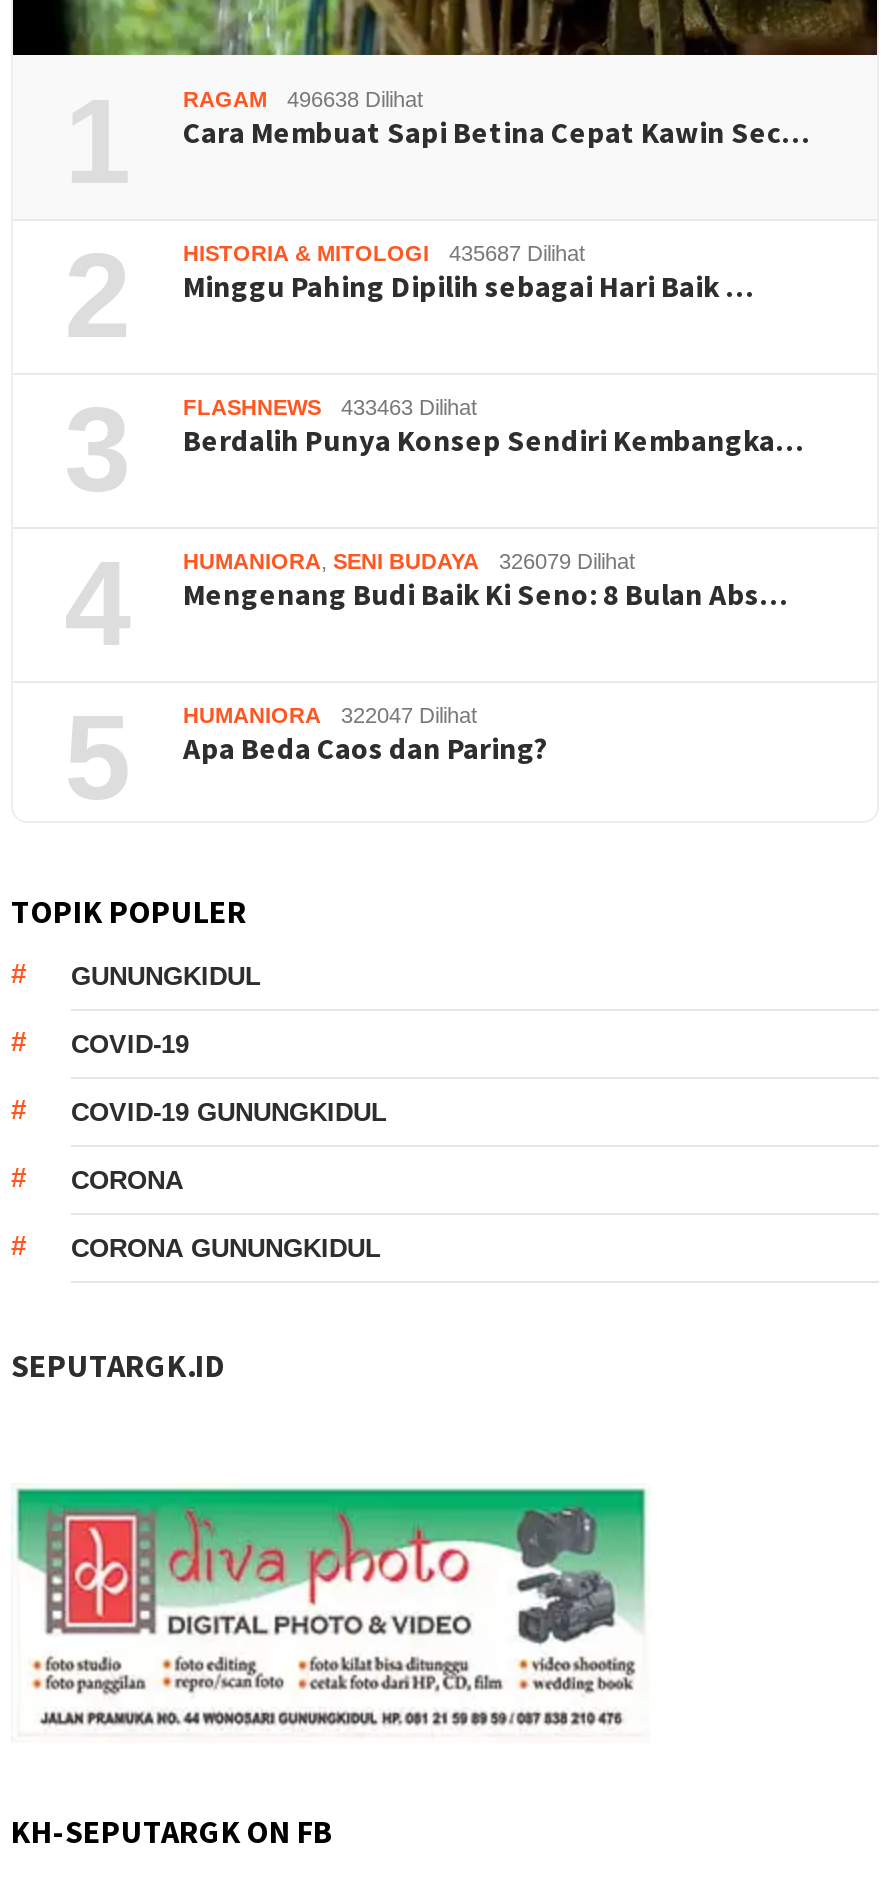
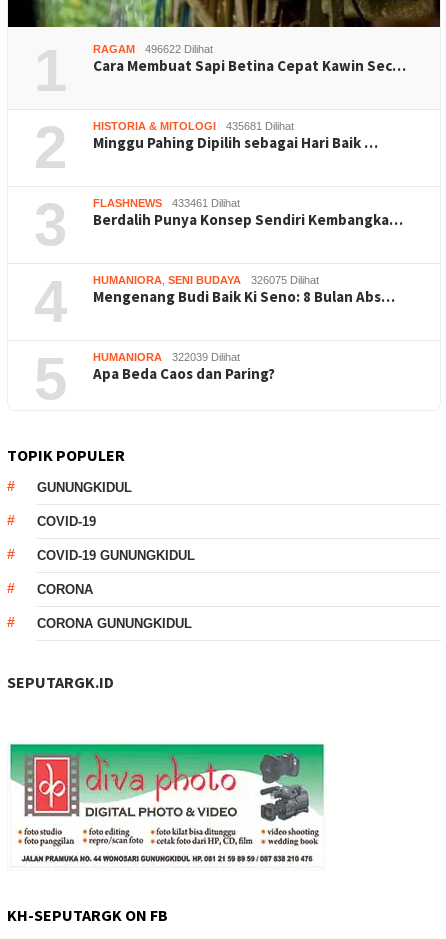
[183,87,423,111] RAGAM 496638 Dilihat -> [93,43,213,55] RAGAM 496622 Dilihat
[183,241,585,265] HISTORIA & MITOLOGI 435687 Dilihat -> [93,120,294,132] HISTORIA & MITOLOGI 435681 Dilihat
[183,395,477,419] FLASHNEWS 433463 Dilihat -> [93,197,240,209] FLASHNEWS 433461 Dilihat
[183,549,635,573] HUMANIORA, SENI BUDAYA 326079 Dilihat -> [93,274,319,286] HUMANIORA, SENI BUDAYA 326075 Dilihat
[183,703,477,727] HUMANIORA 322047 Dilihat -> [93,351,240,363] HUMANIORA 322039 Dilihat

